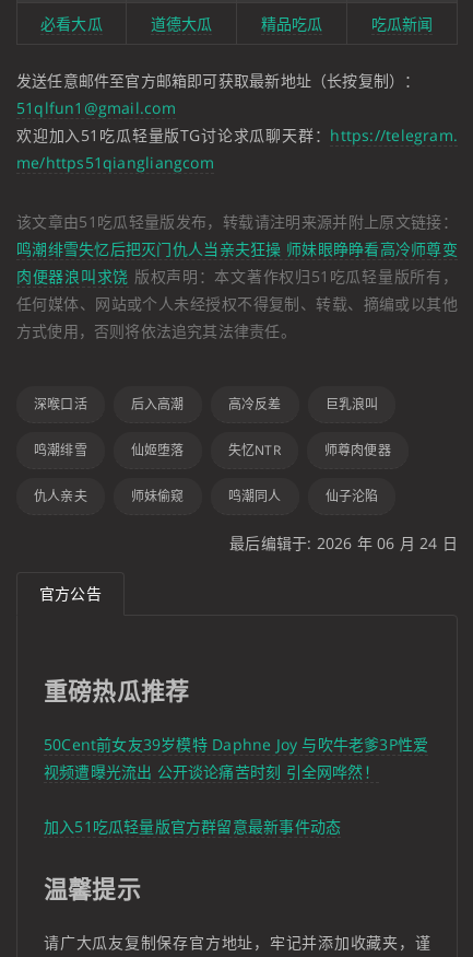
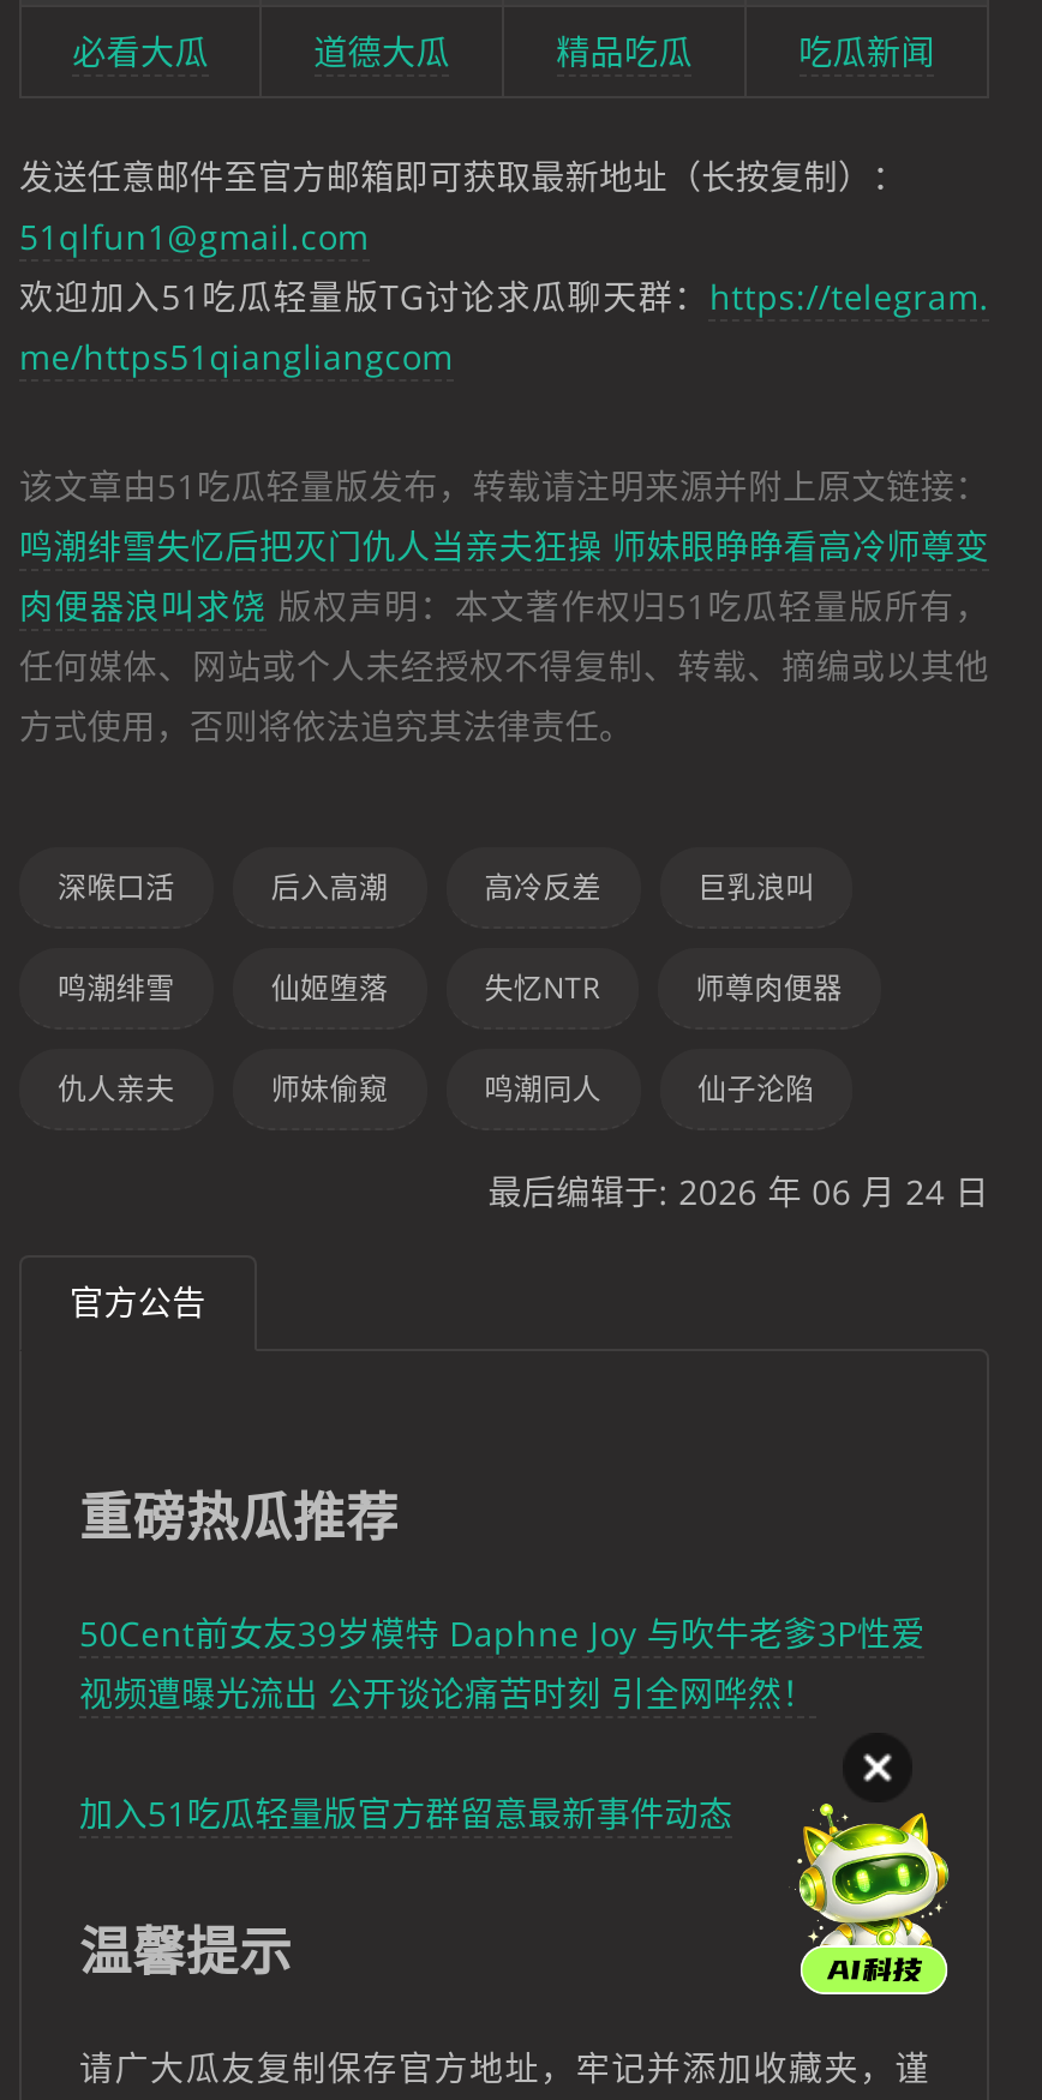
none -> [795,1735,951,1997] [image]

